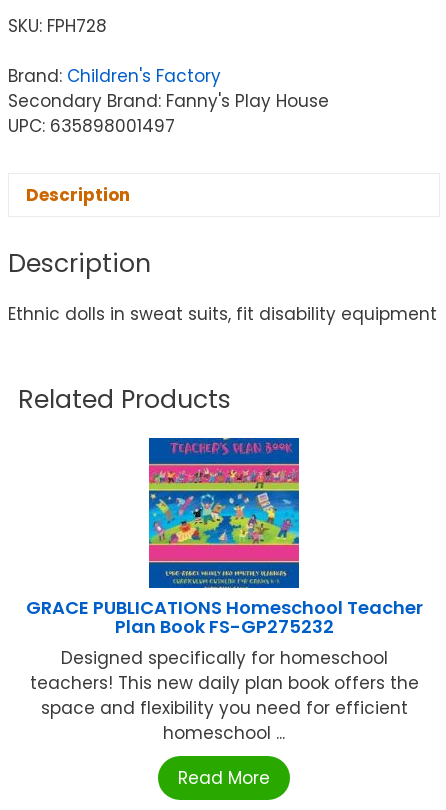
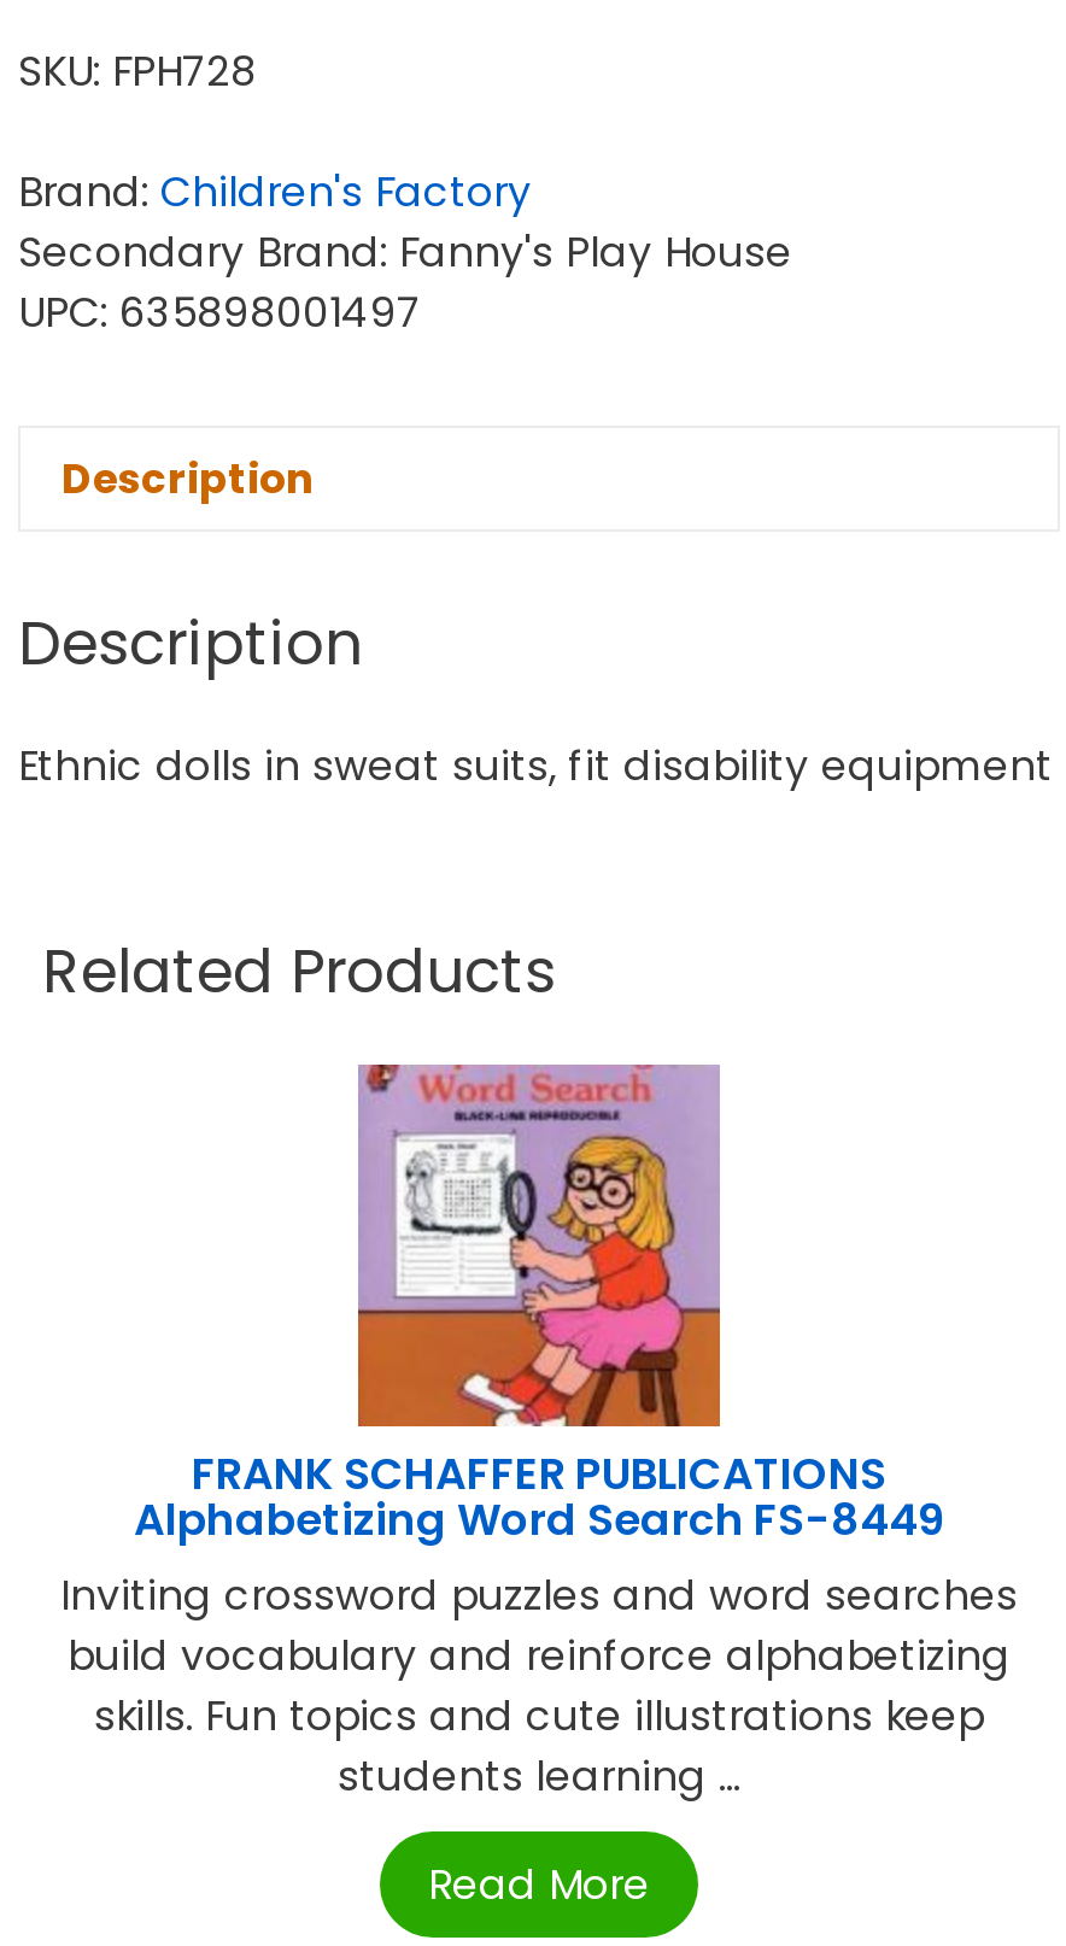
[25,437,422,745] [image] | GRACE PUBLICATIONS Homeschool Teacher | Plan Book FS-GP275232 | Designed specifically for homeschool | teachers! This new daily plan book offers the | space and flexibility you need for efficient | homeschool ... -> [60,1062,1018,1805] [image] | FRANK SCHAFFER PUBLICATIONS | Alphabetizing Word Search FS-8449 | Inviting crossword puzzles and word searches | build vocabulary and reinforce alphabetizing | skills. Fun topics and cute illustrations keep | students learning ...

